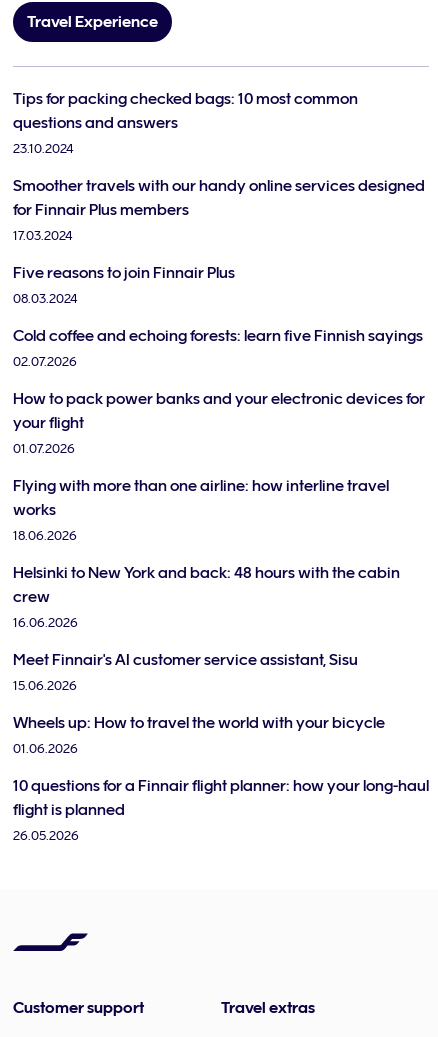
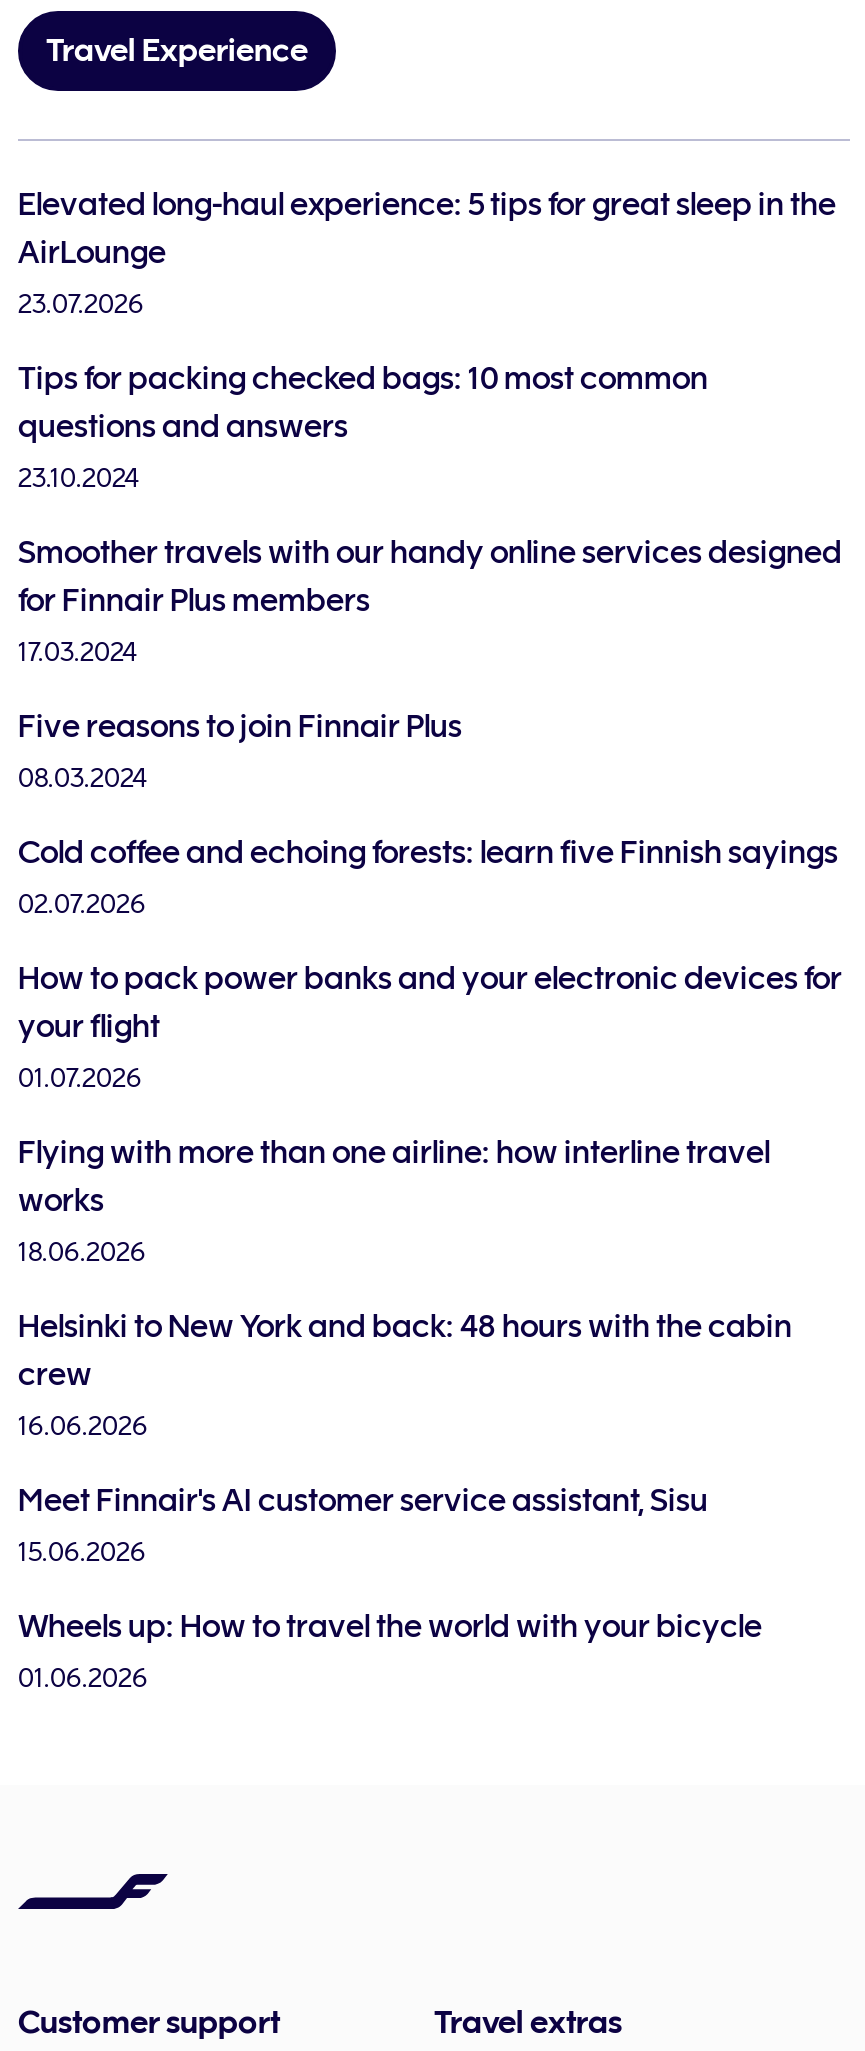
none -> [18,187,836,319] Elevated long-haul experience: 5 tips for great sleep in the | AirLounge | 23.07.2026
moved [13,90,425,756] -> [18,361,842,1693]: Tips for packing checked bags: 10 most common | questions and answers | 23.10.2024 | ... | Wheels up: How to travel the world with your bicycle | 01.06.2026
[13,777,429,843] 10 questions for a Finnair flight planner: how your long-haul | flight is planned | 26.05.2026 -> none

